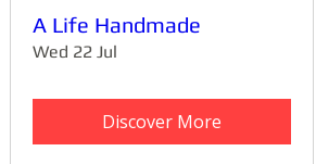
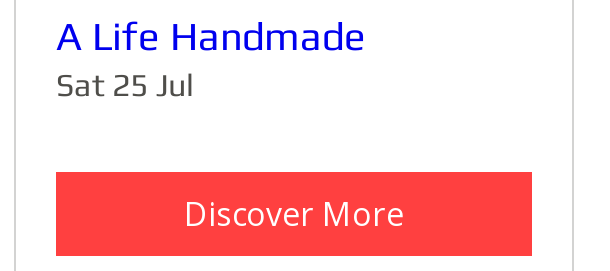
[33,41,117,62] Wed 22 Jul -> [56,67,194,105] Sat 25 Jul

